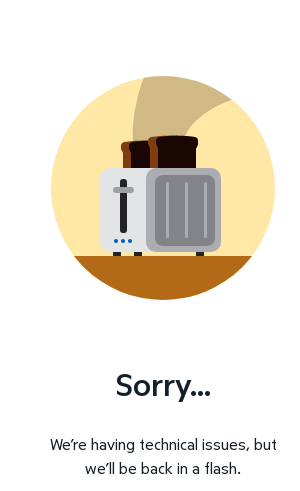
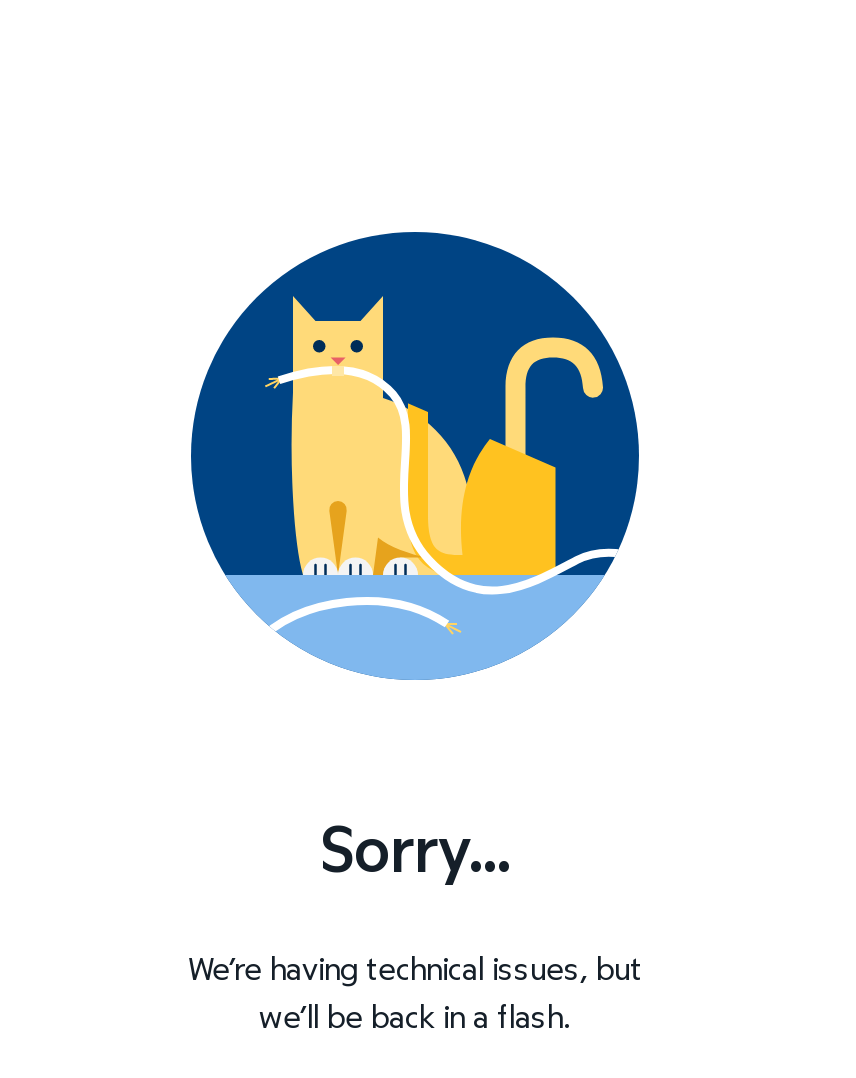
[51,75,275,301] [image] -> [189,230,641,682] [image]

